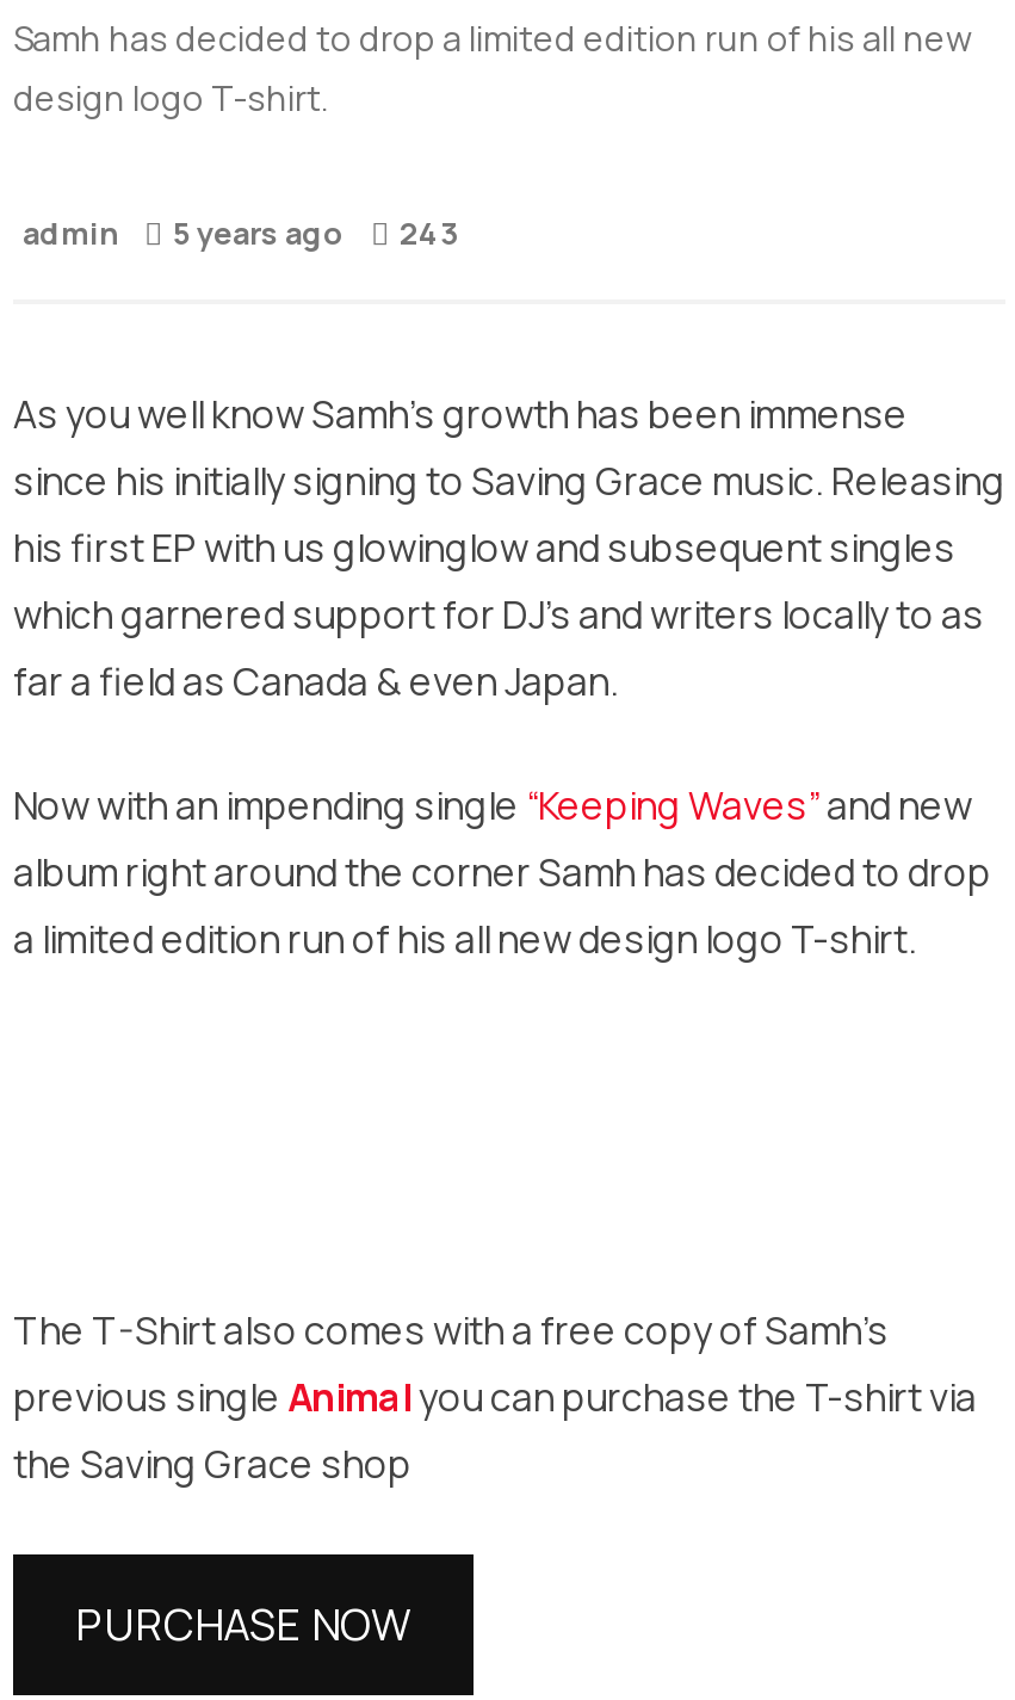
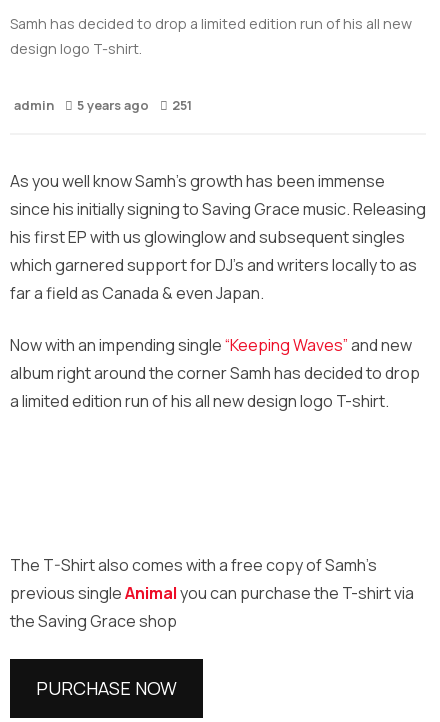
[23,211,459,254] admin 5 years ago 243 -> [14,96,192,114] admin 5 years ago 251

